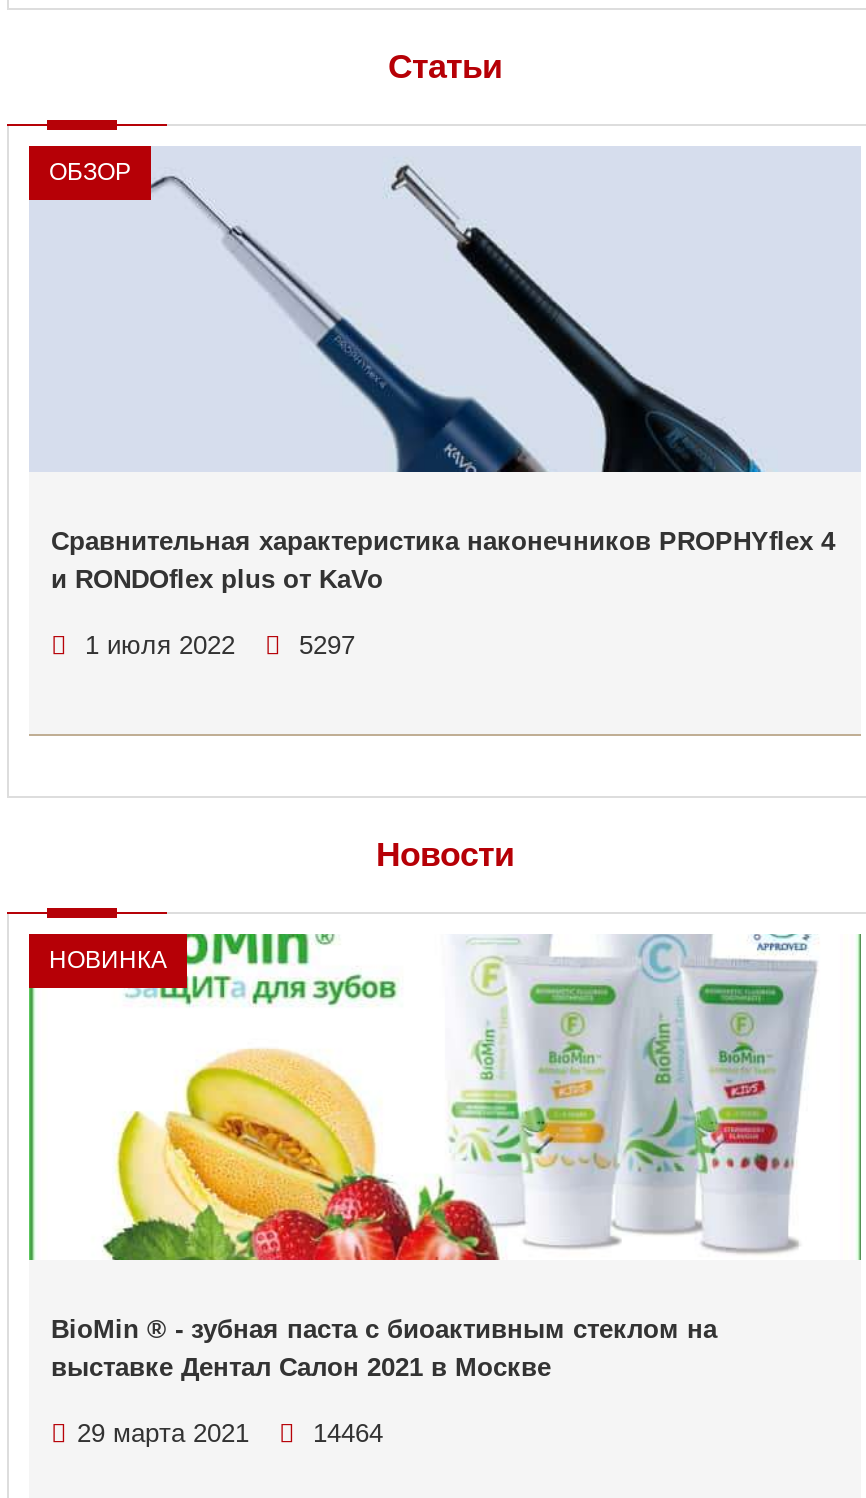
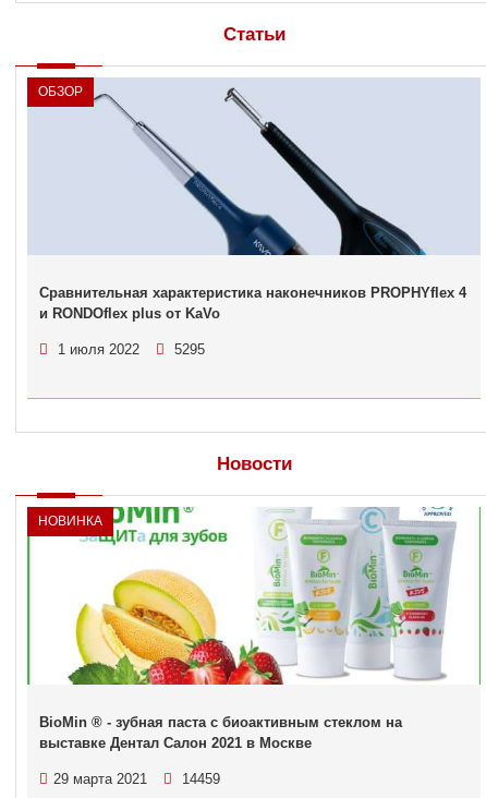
[85,630,355,660] 1 июля 2022 5297 -> [58,341,205,358] 1 июля 2022 5295
[77,1418,383,1448] 29 марта 2021 14464 -> [53,771,220,787] 29 марта 2021 14459

